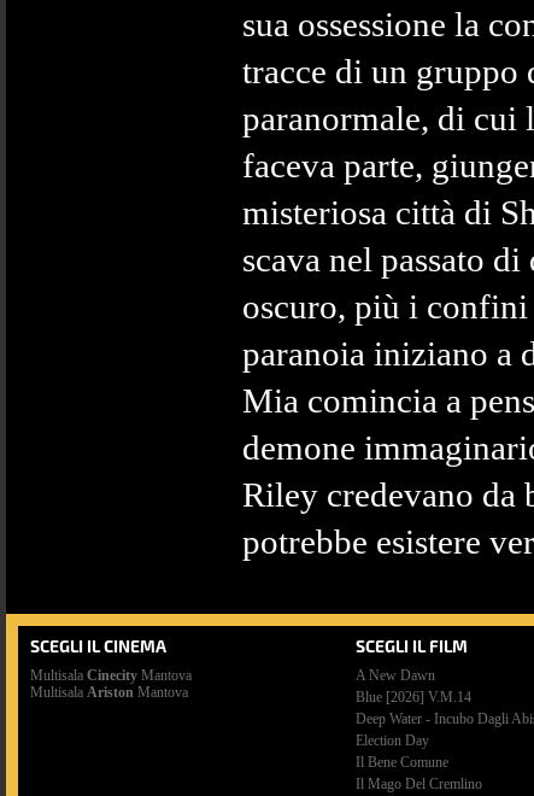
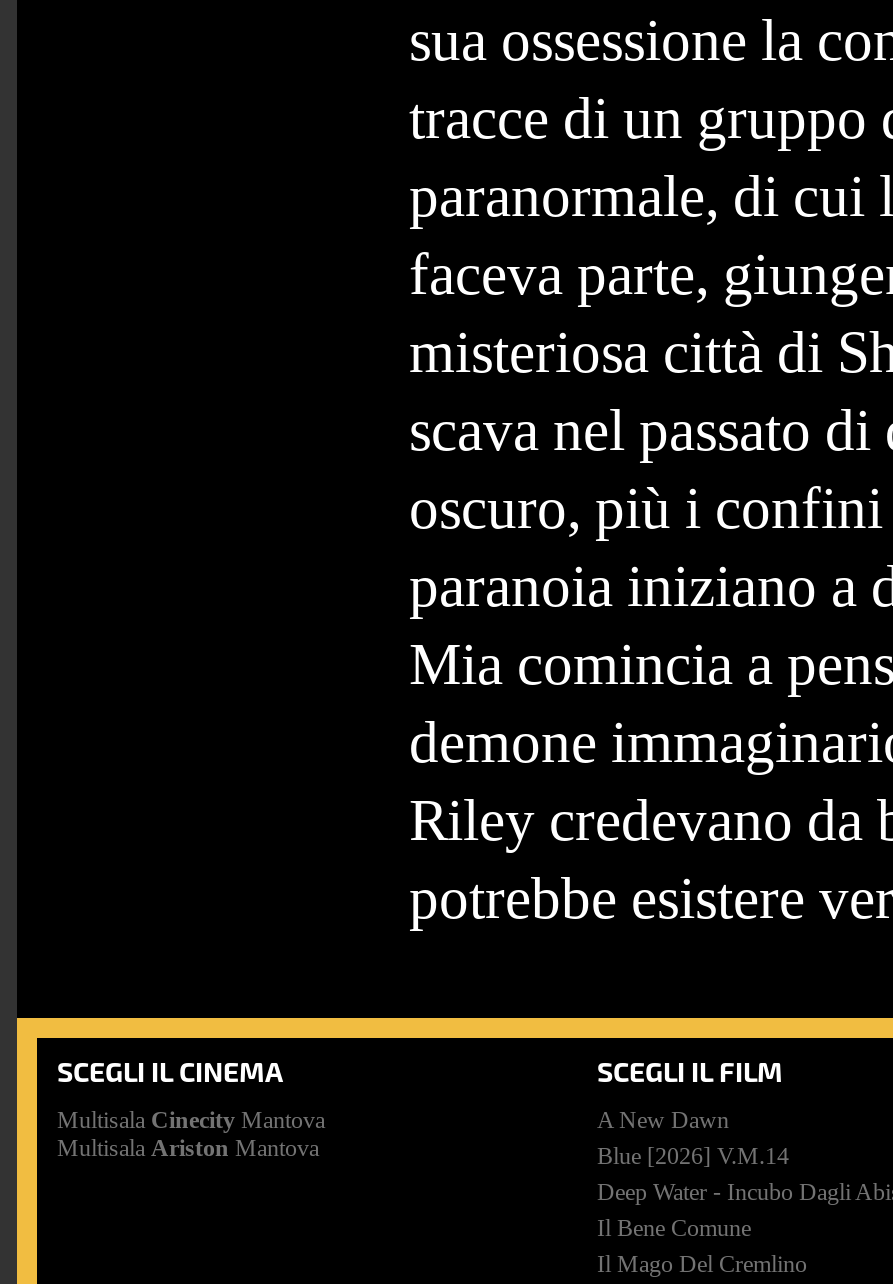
[356,732,429,749] Election Day -> none

